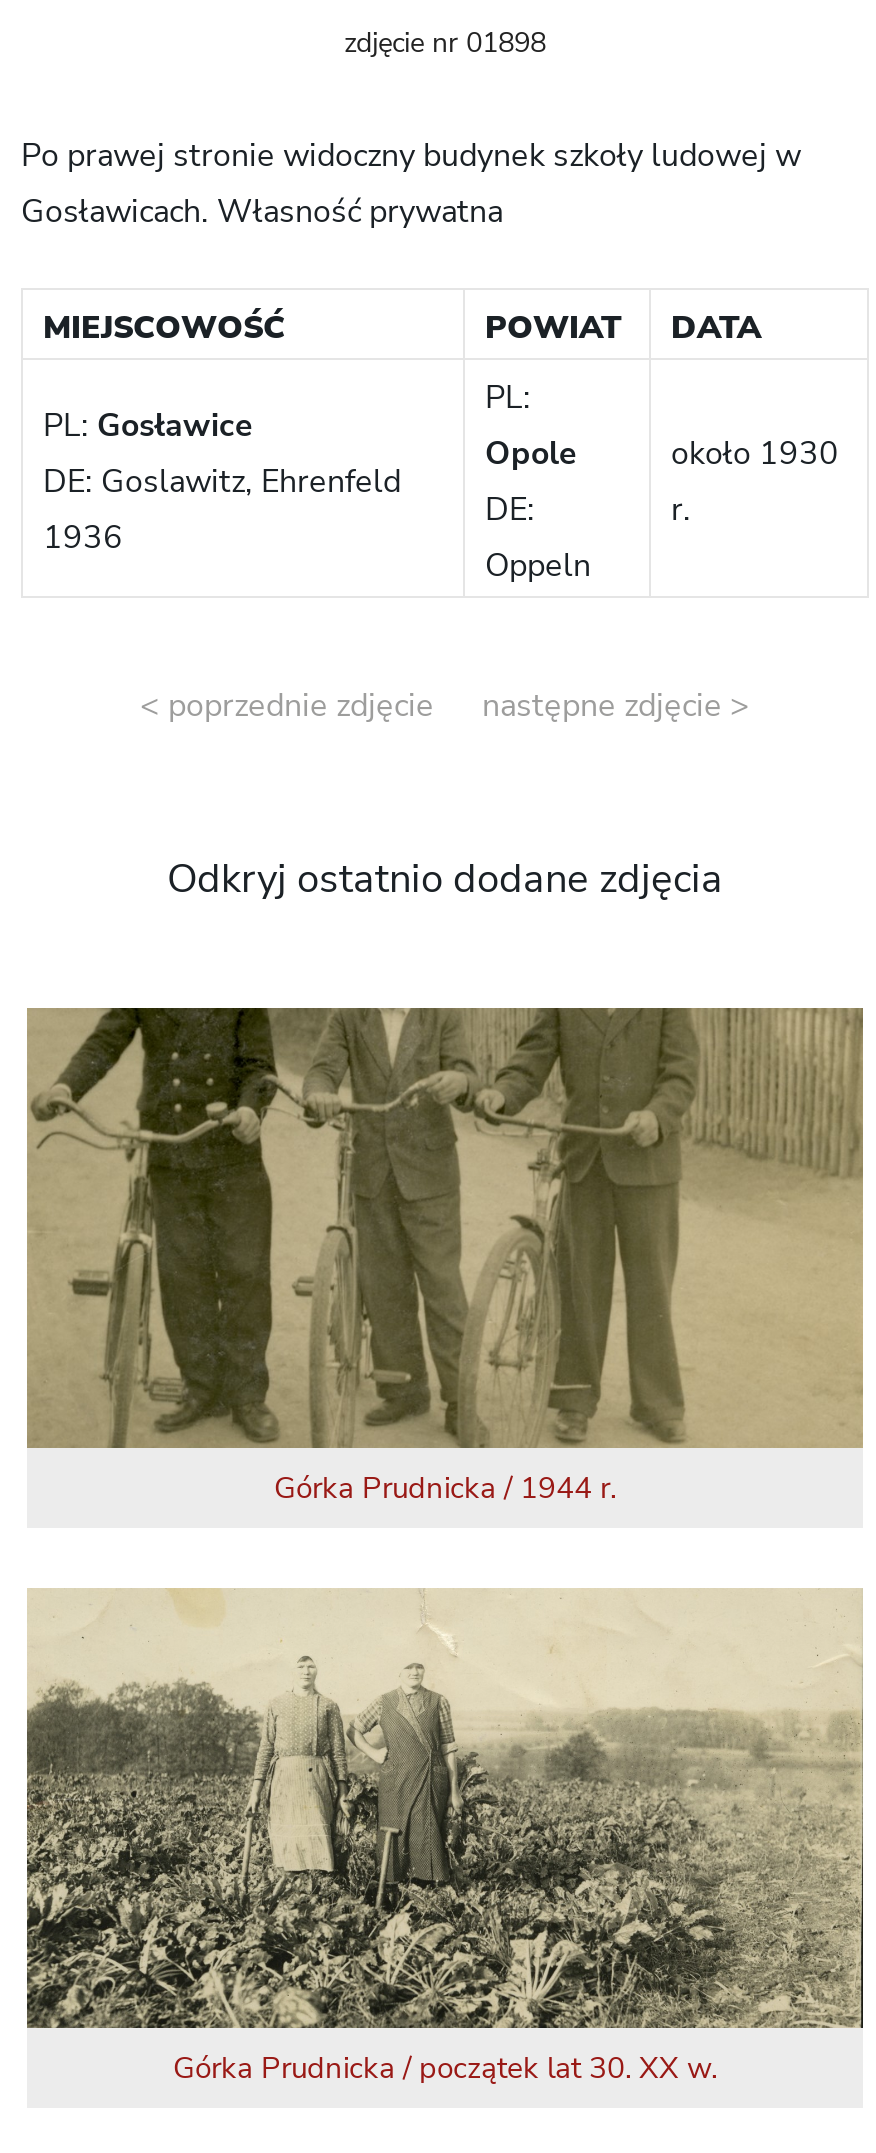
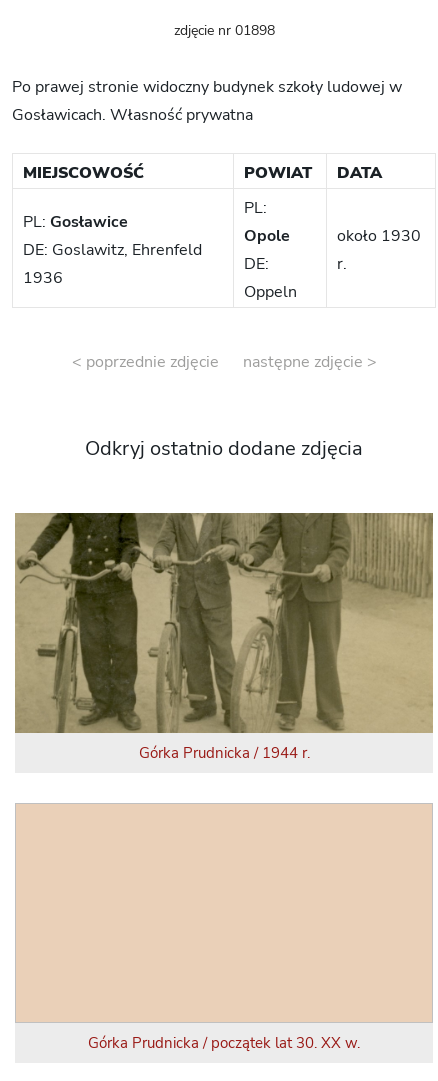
[25,1654,863,2030] [image] -> none

